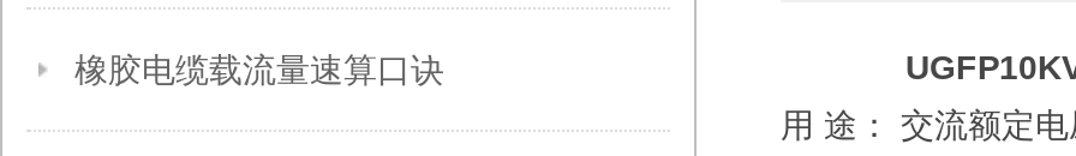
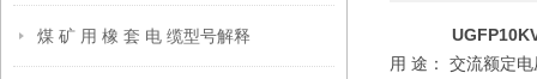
[74,50,444,89] 橡胶电缆载流量速算口诀 -> [37,26,251,45] 煤 矿 用 橡 套 电 缆型号解释

